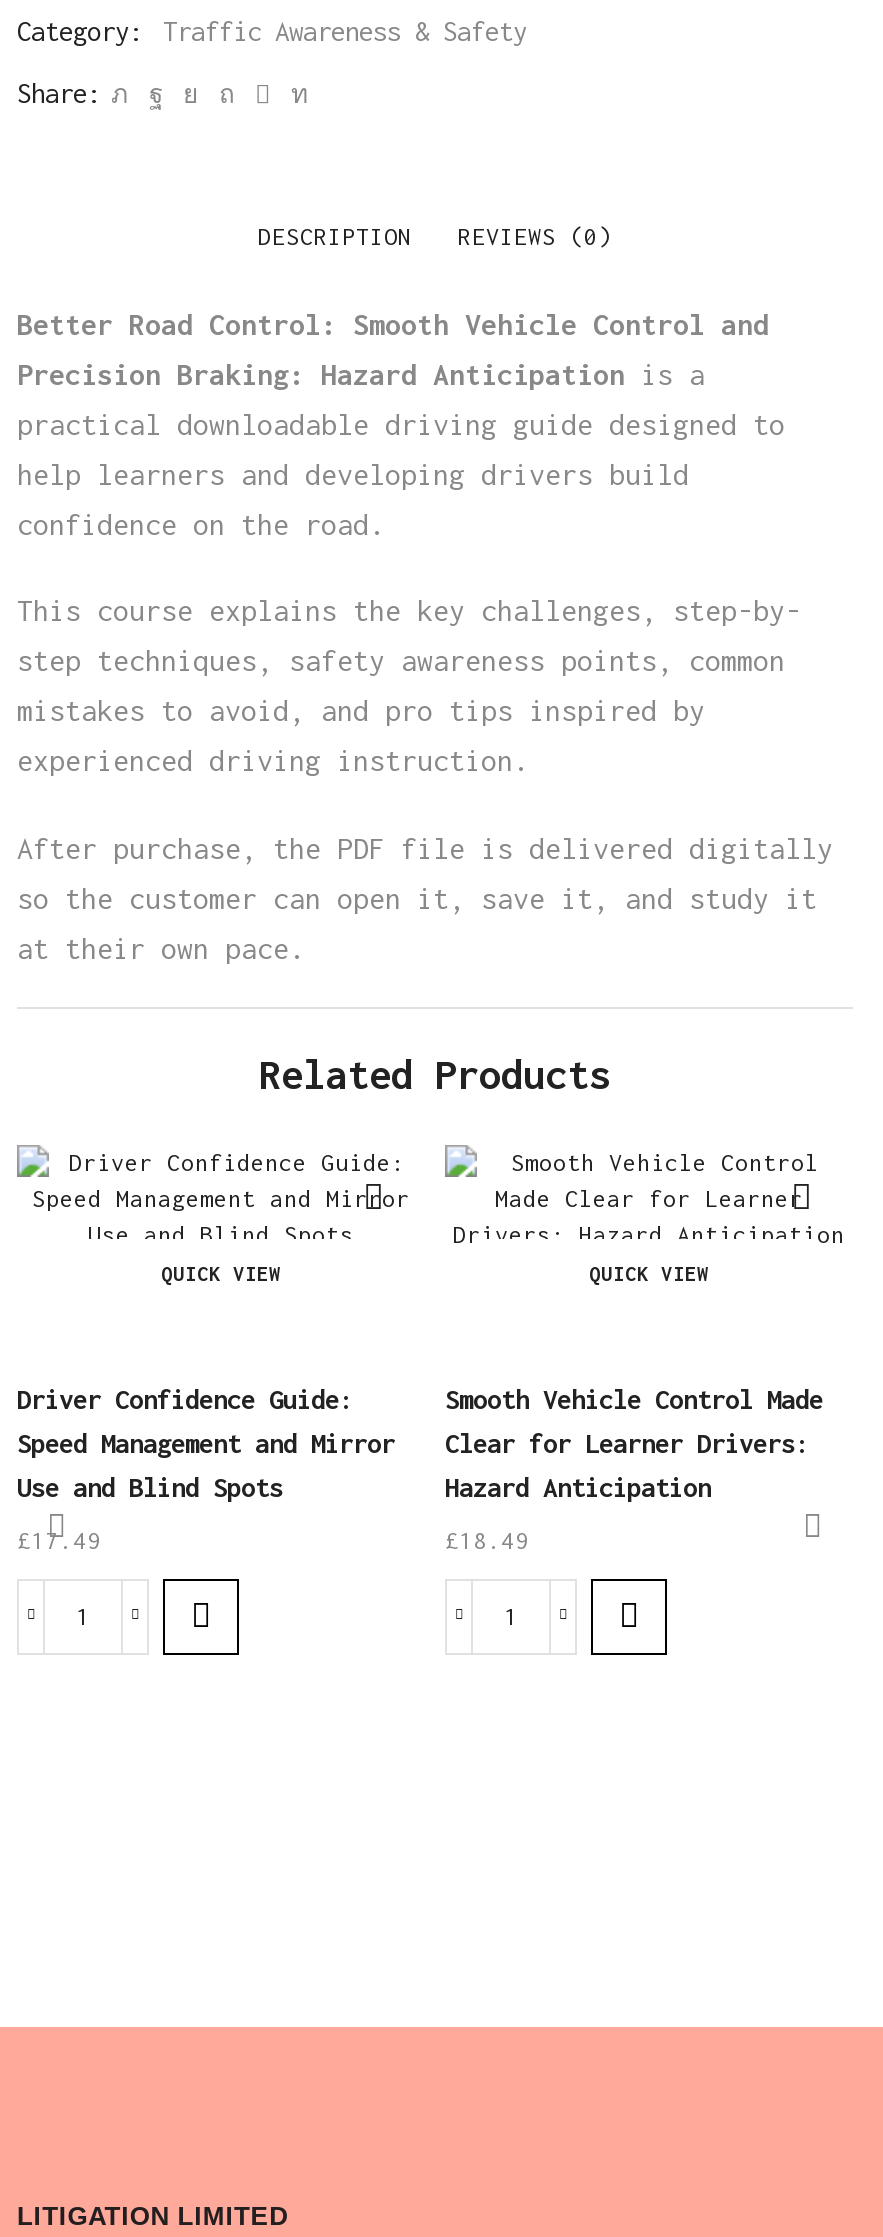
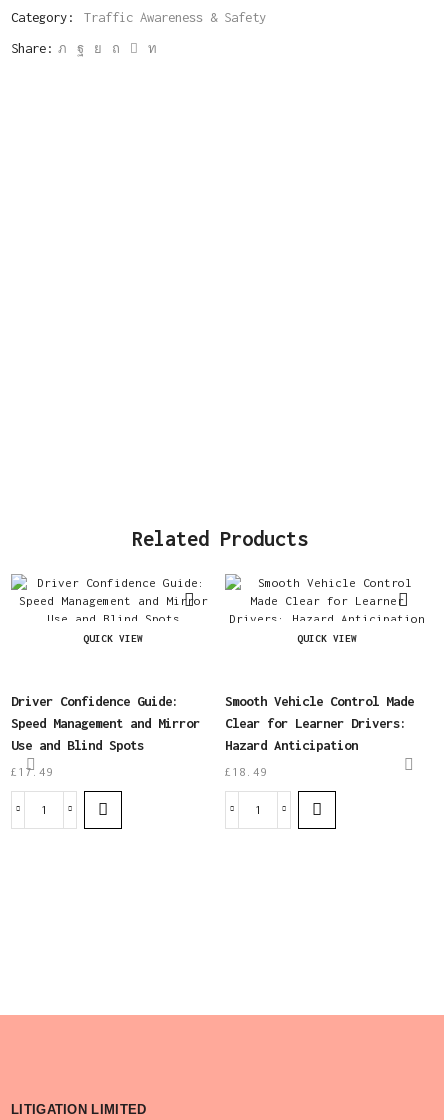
[17,223,833,965] DESCRIPTION | REVIEWS (0) | Better Road Control: Smooth Vehicle Control and | Precision Braking: Hazard Anticipation is a | practical downloadable driving guide designed to | help learners and developing drivers build | confidence on the road. | This course explains the key challenges, step-by- | step techniques, safety awareness points, common | mistakes to avoid, and pro tips inspired by | experienced driving instruction. | After purchase, the PDF file is delivered digitally | so the customer can open it, save it, and study it | at their own pace. -> none

